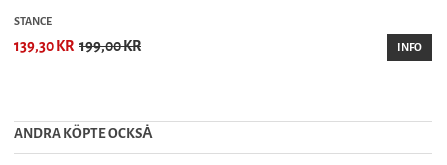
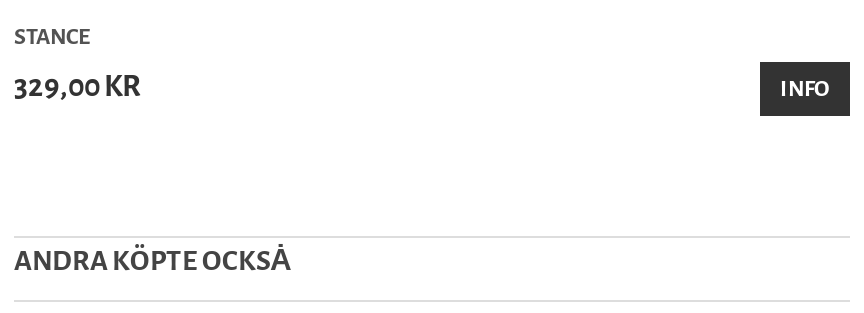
[14,37,141,56] 139,30 KR 199,00 KR -> [14,68,140,106] 329,00 KR

